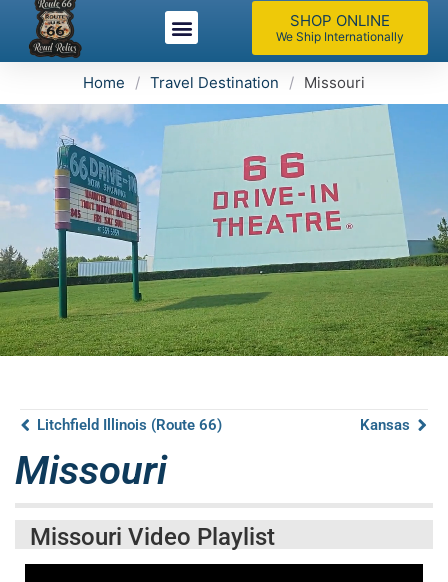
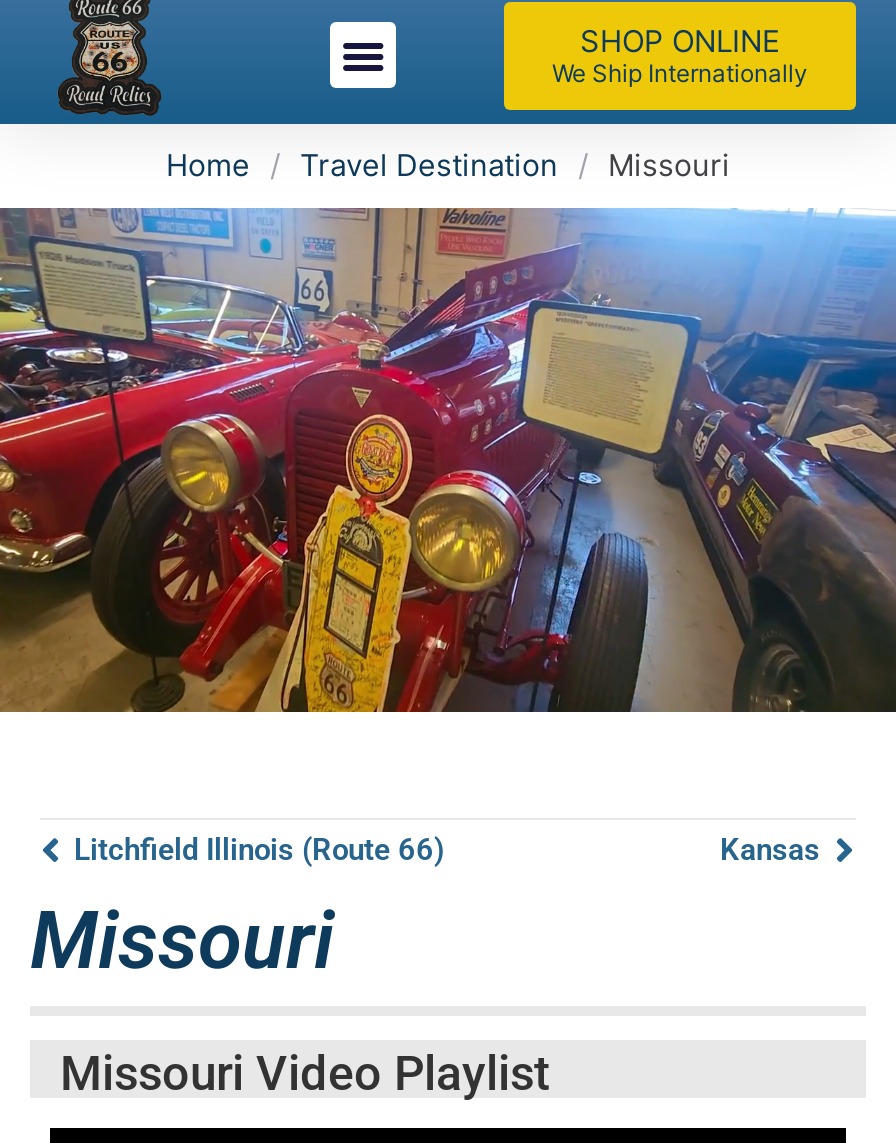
[3,103,445,357] [image] -> [6,206,890,712] [image]

